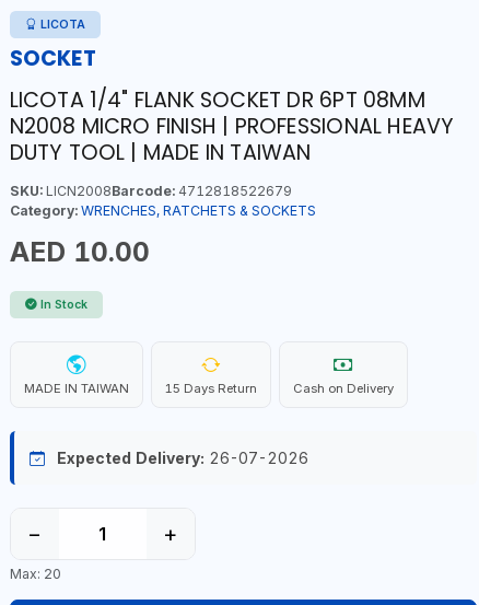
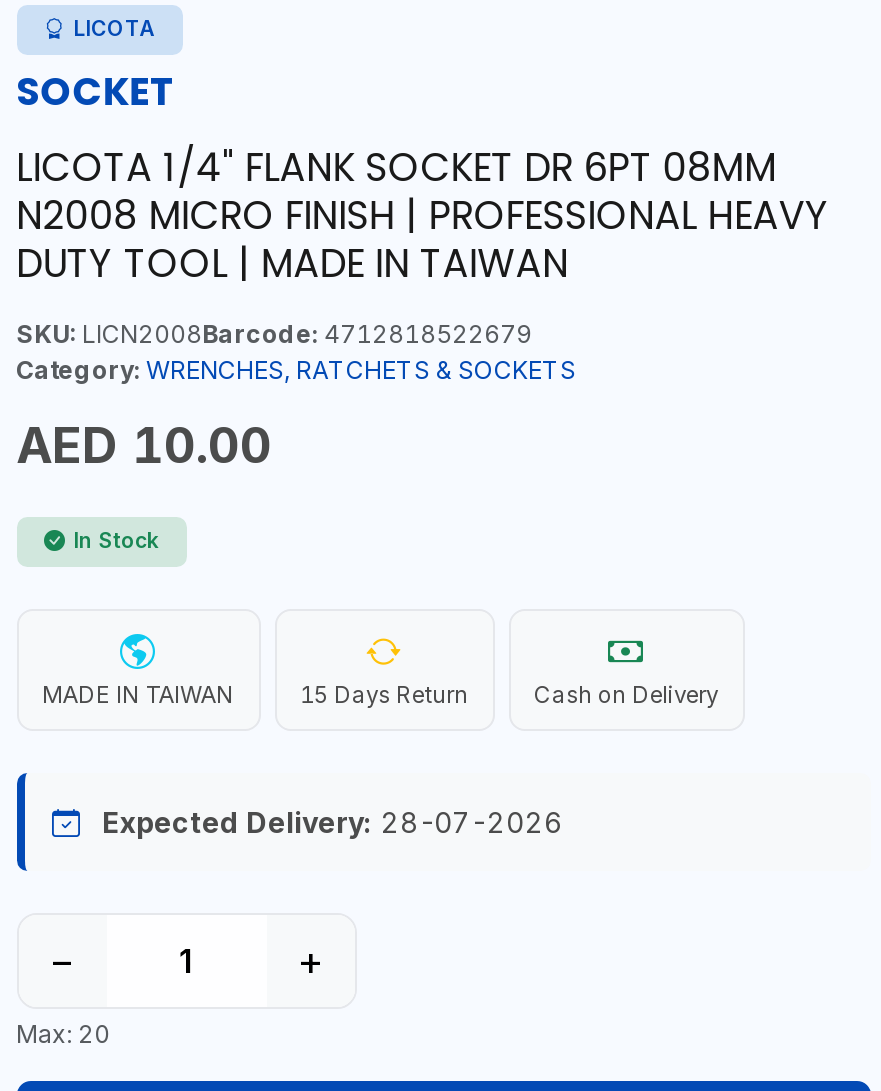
[56,449,308,467] Expected Delivery: 26-07-2026 -> [102,805,562,839] Expected Delivery: 28-07-2026

